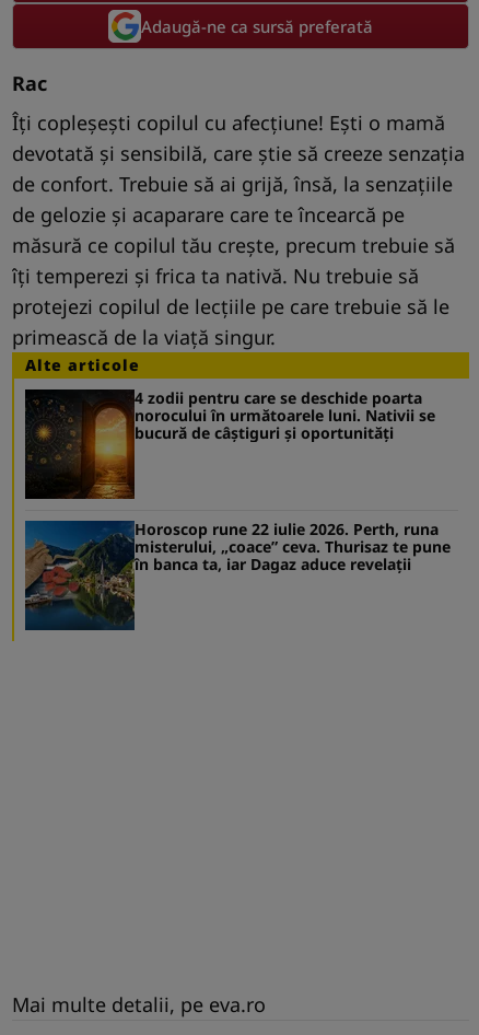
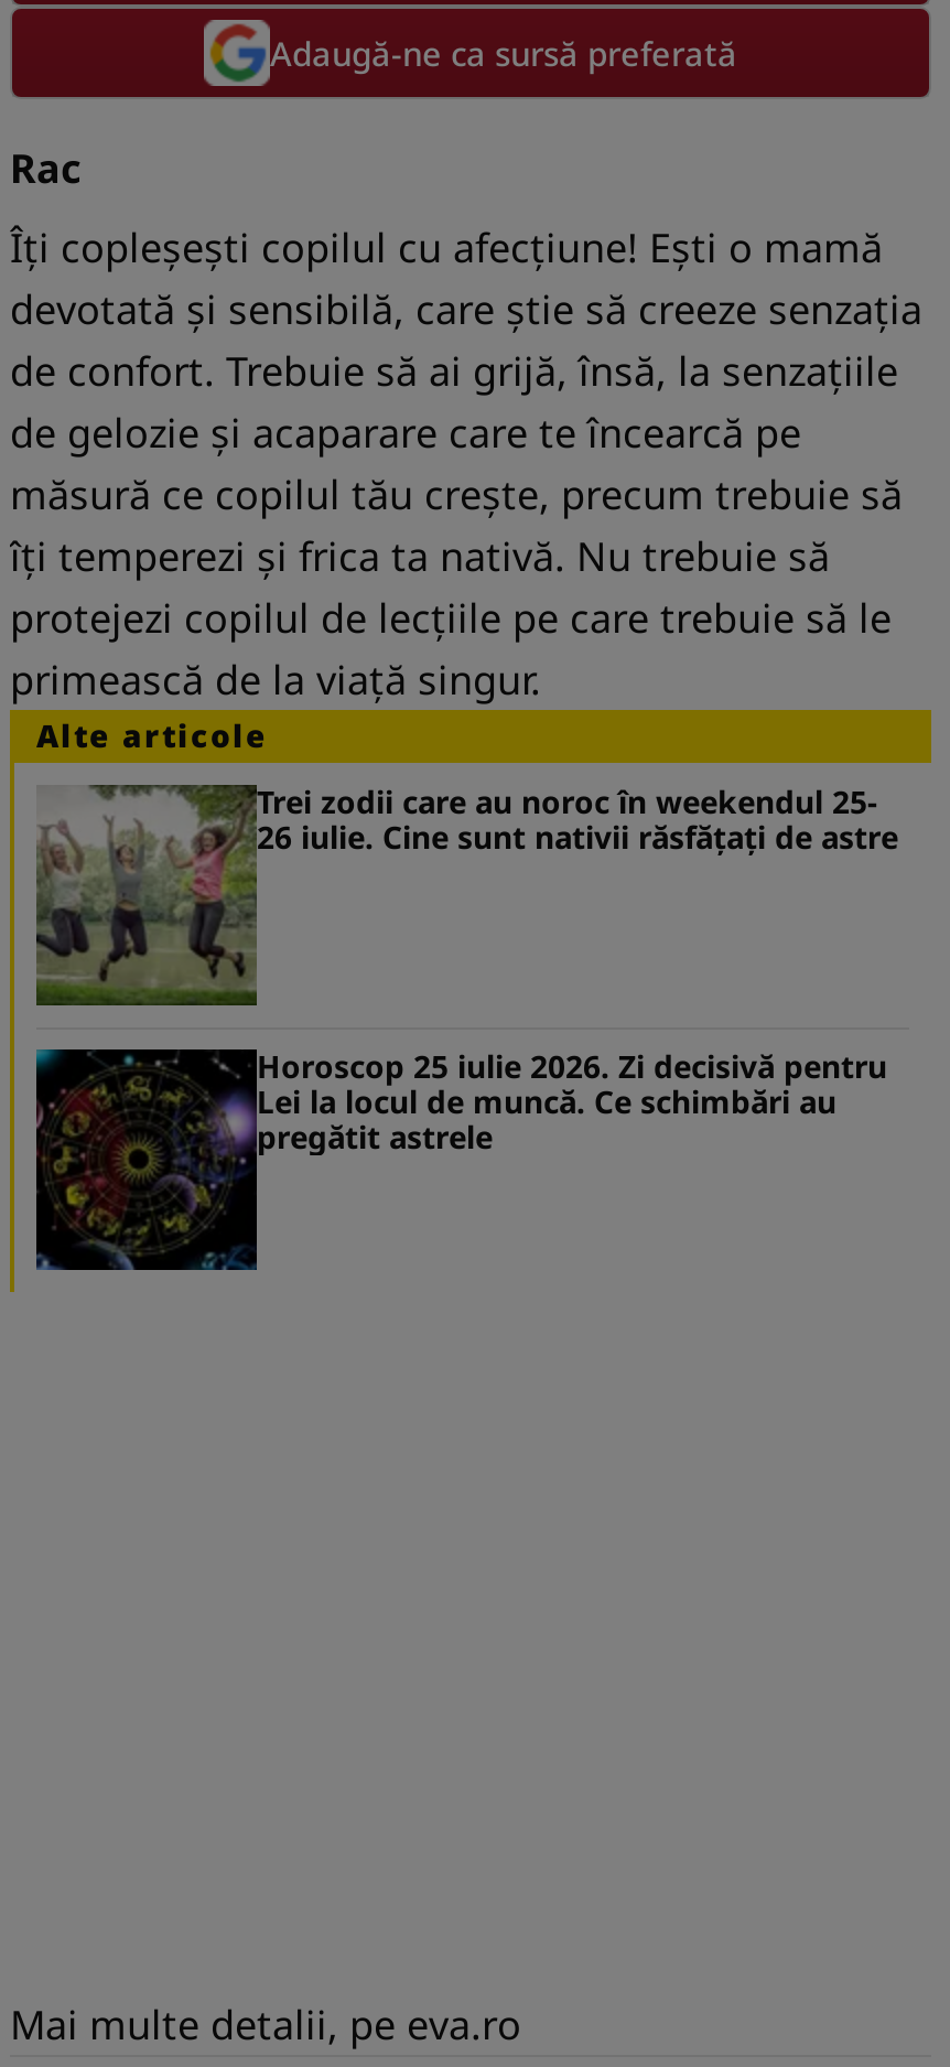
[24,387,435,500] [image] | 4 zodii pentru care se deschide poarta | norocului în următoarele luni. Nativii se | bucură de câștiguri și oportunități -> [34,780,898,1008] [image] | Trei zodii care au noroc în weekendul 25- | 26 iulie. Cine sunt nativii răsfățați de astre
[24,518,451,630] [image] | Horoscop rune 22 iulie 2026. Perth, runa | misterului, „coace” ceva. Thurisaz te pune | în banca ta, iar Dagaz aduce revelaţii -> [34,1044,887,1272] [image] | Horoscop 25 iulie 2026. Zi decisivă pentru | Lei la locul de muncă. Ce schimbări au | pregătit astrele

